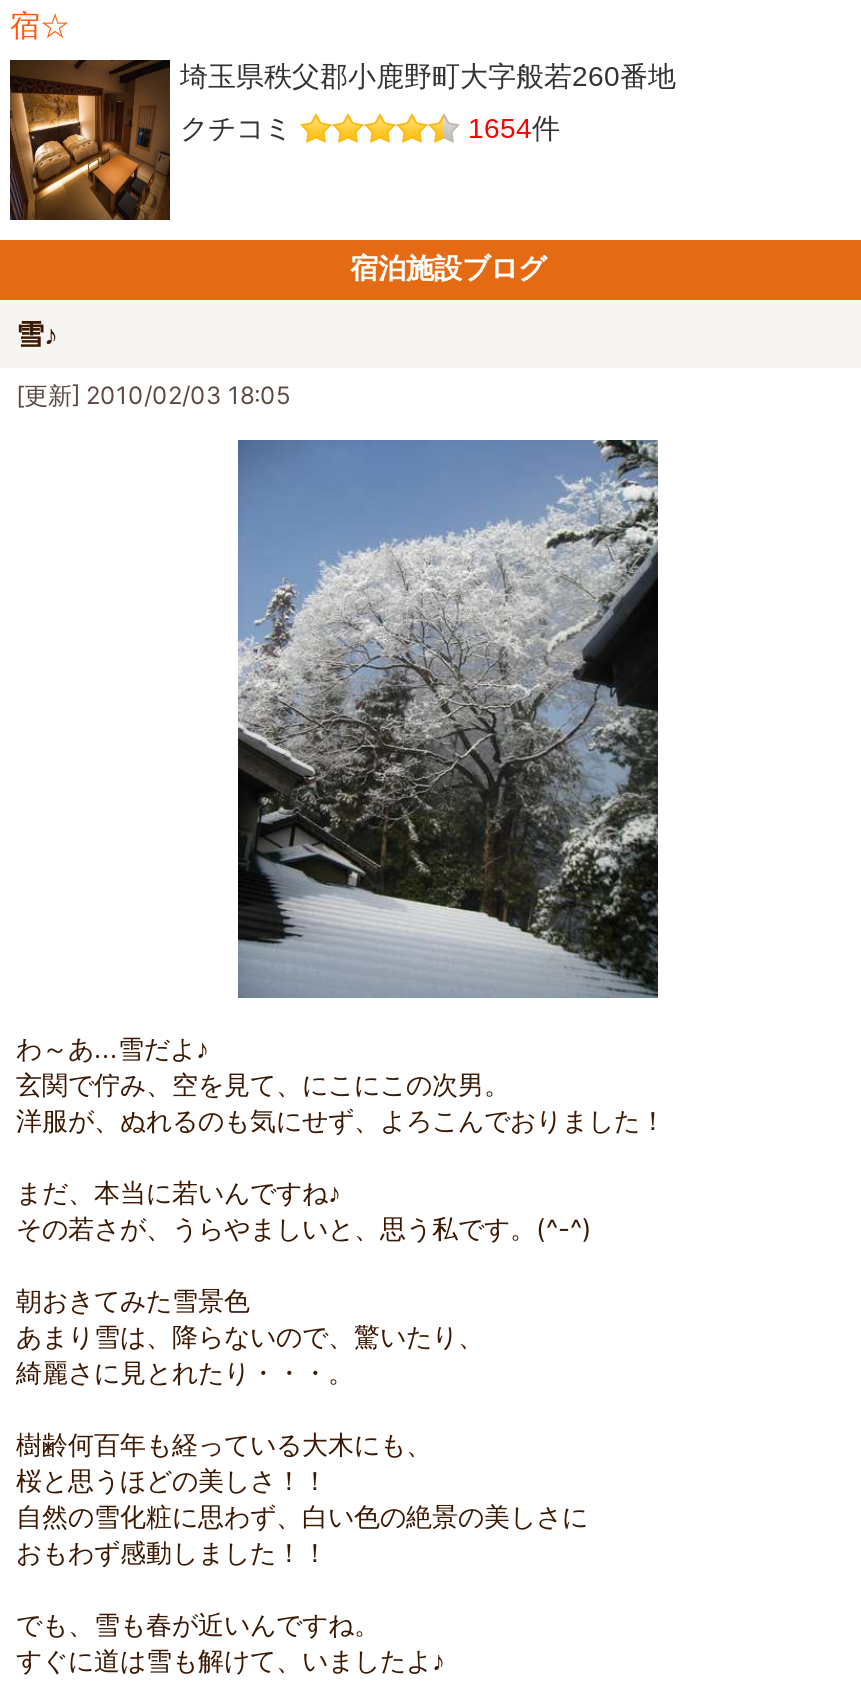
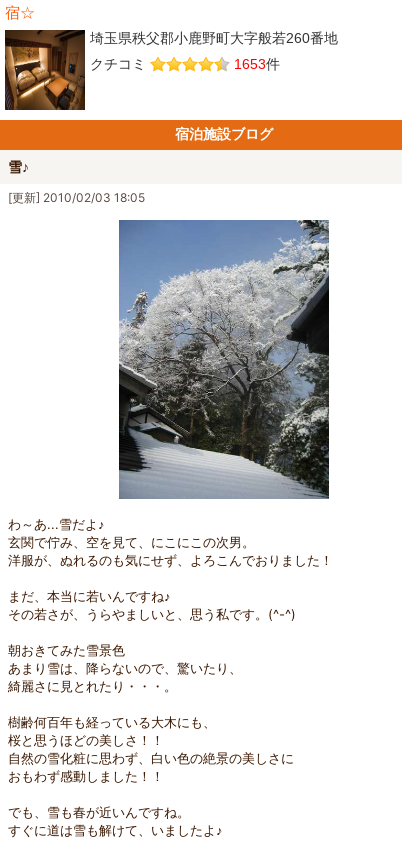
[468,111,560,143] 1654件 -> [234,56,280,72] 1653件

